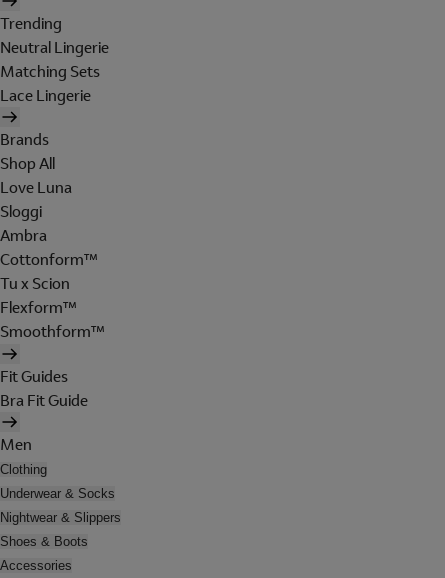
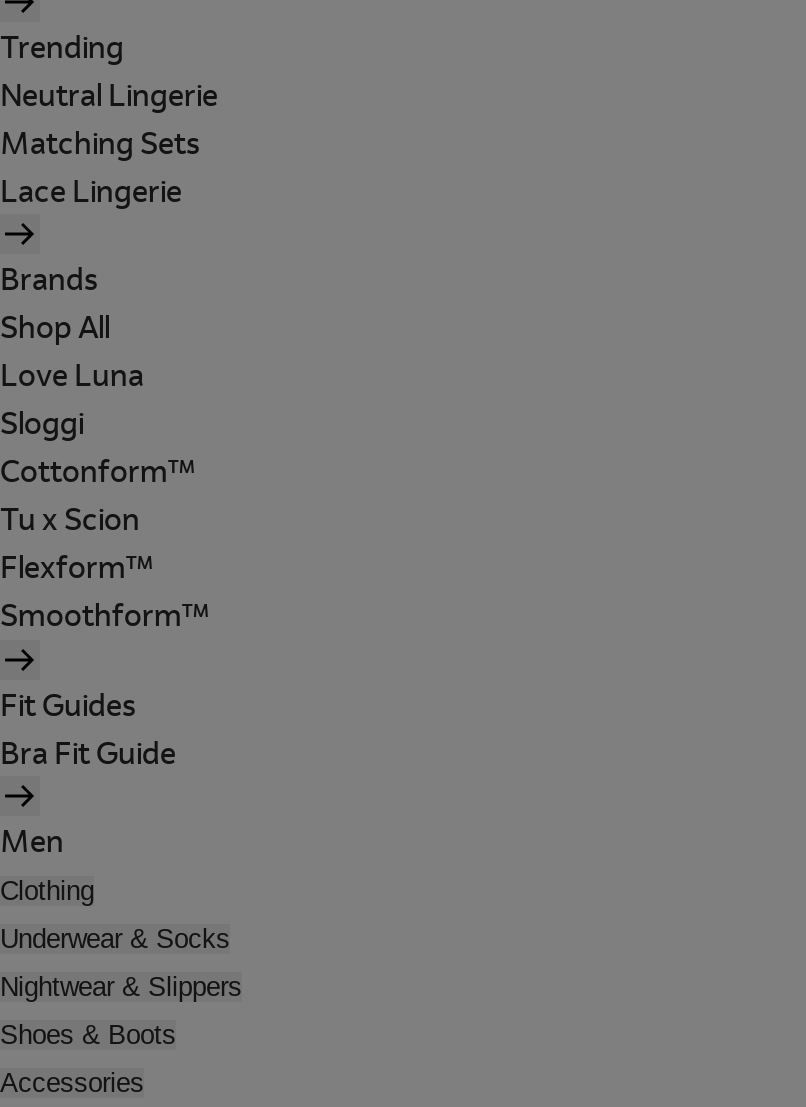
[0,225,47,245] Ambra -> none

